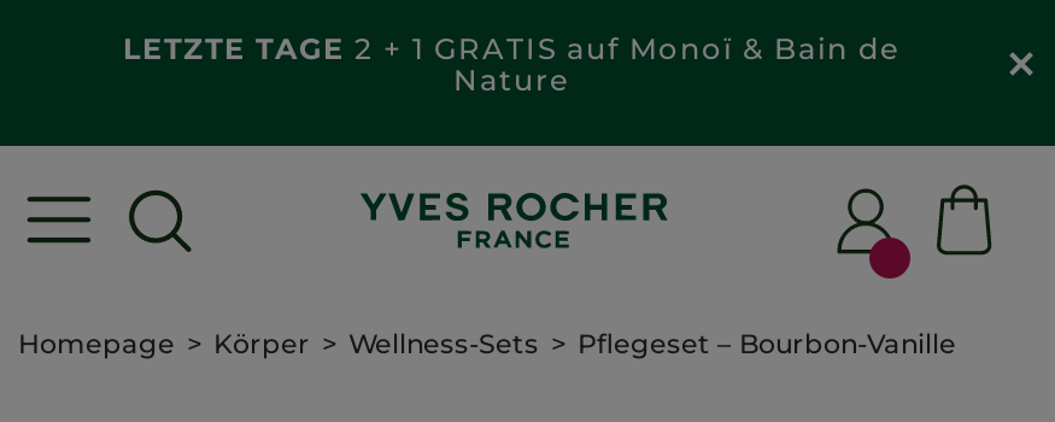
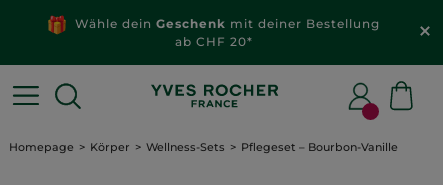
[123,30,899,98] LETZTE TAGE 2 + 1 GRATIS auf Monoï & Bain de | Nature -> [67,16,380,48] Wähle dein Geschenk mit deiner Bestellung | ab CHF 20*

